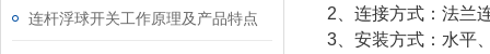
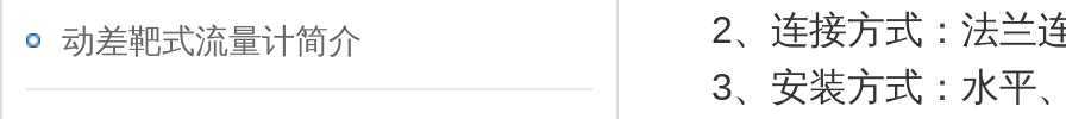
[28,10,258,27] 连杆浮球开关工作原理及产品特点 -> [62,21,362,59] 动差靶式流量计简介

